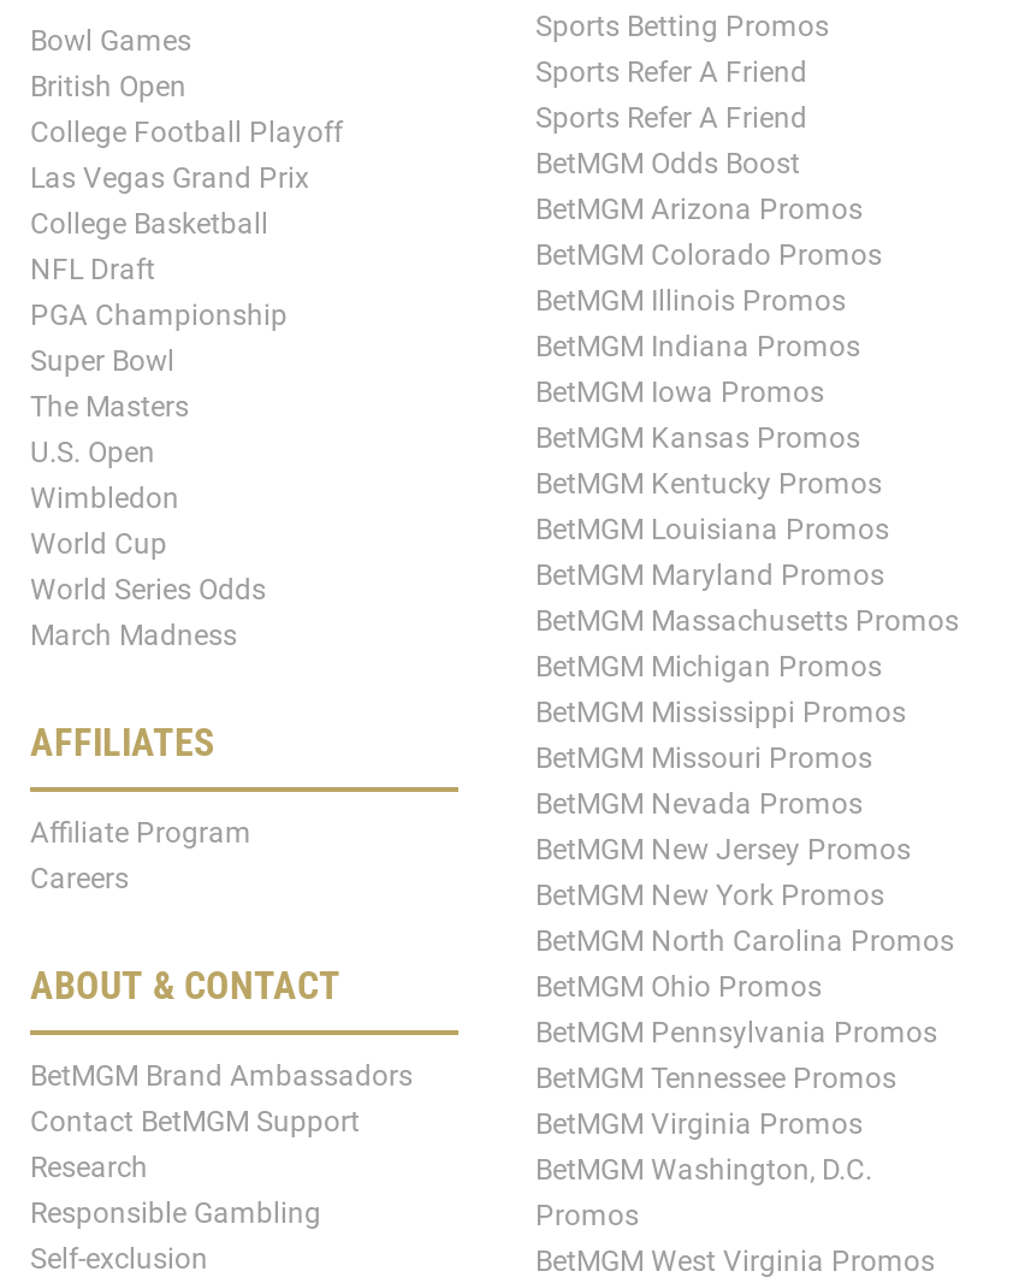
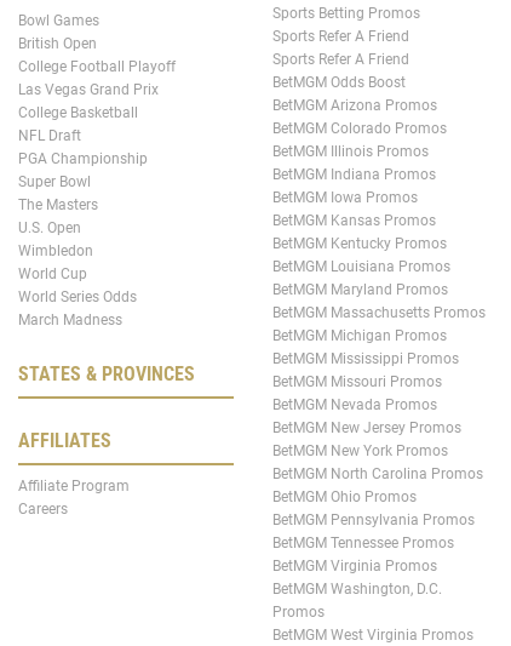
none -> [18,362,195,385] STATES & PROVINCES
moved [30,719,251,895] -> [18,429,130,517]: AFFILIATES | Affiliate Program | Careers
[30,962,413,1275] ABOUT & CONTACT | BetMGM Brand Ambassadors | Contact BetMGM Support | Research | Responsible Gambling | Self-exclusion -> none

